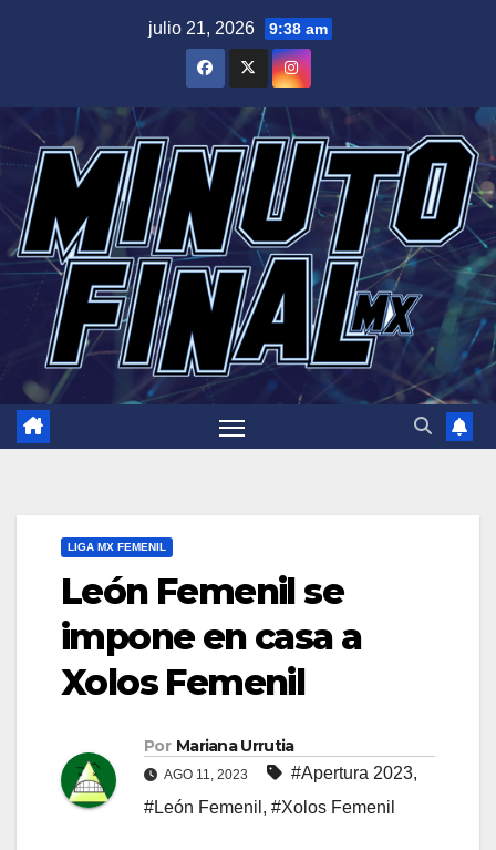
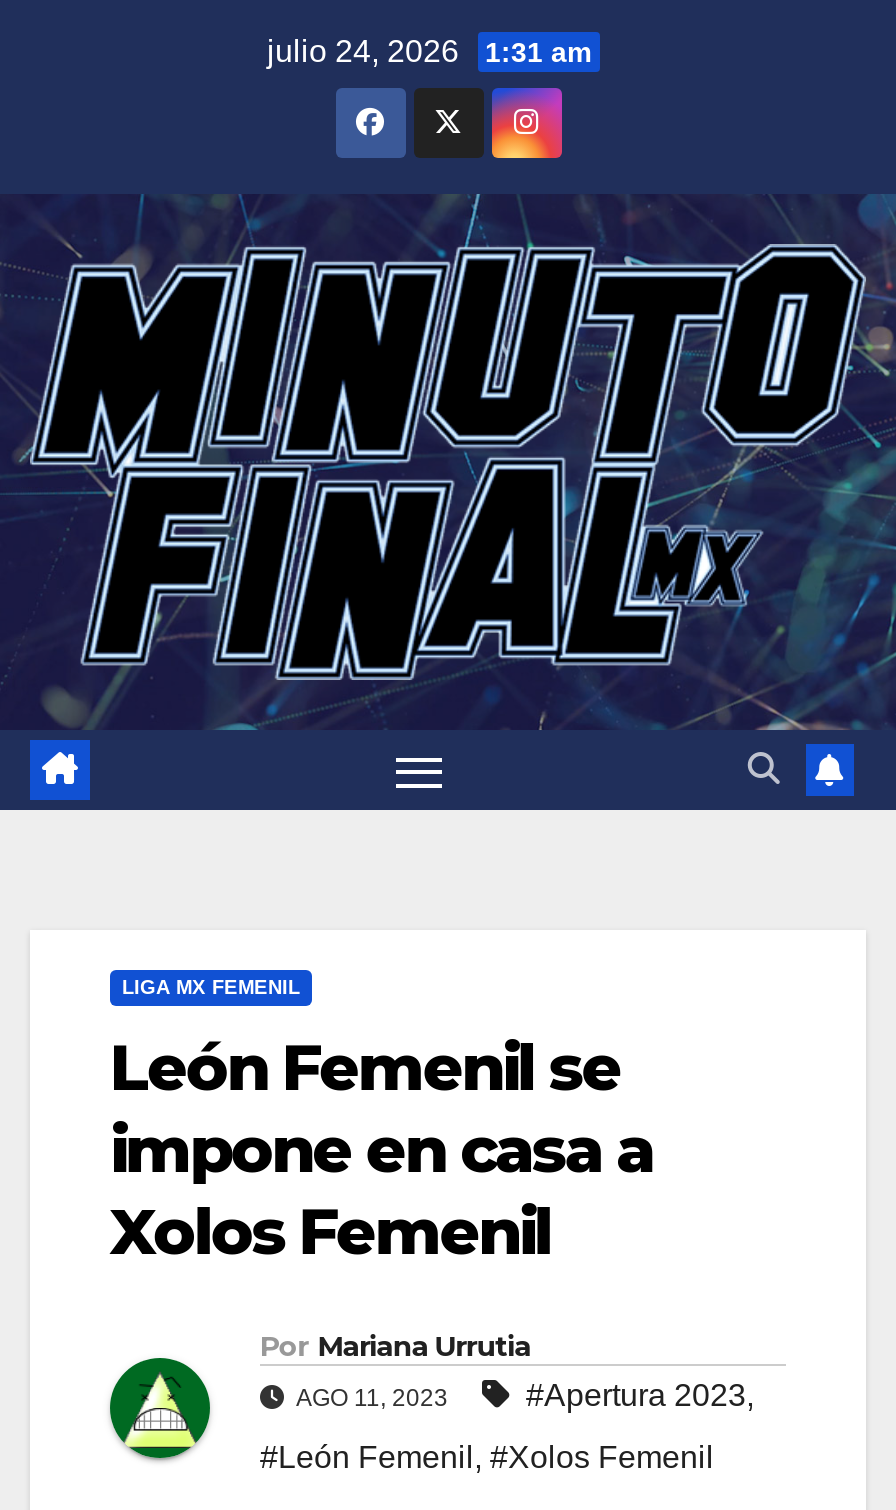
[148,19,327,38] julio 21, 2026 9:38 am -> [267,34,591,68] julio 24, 2026 1:31 am

